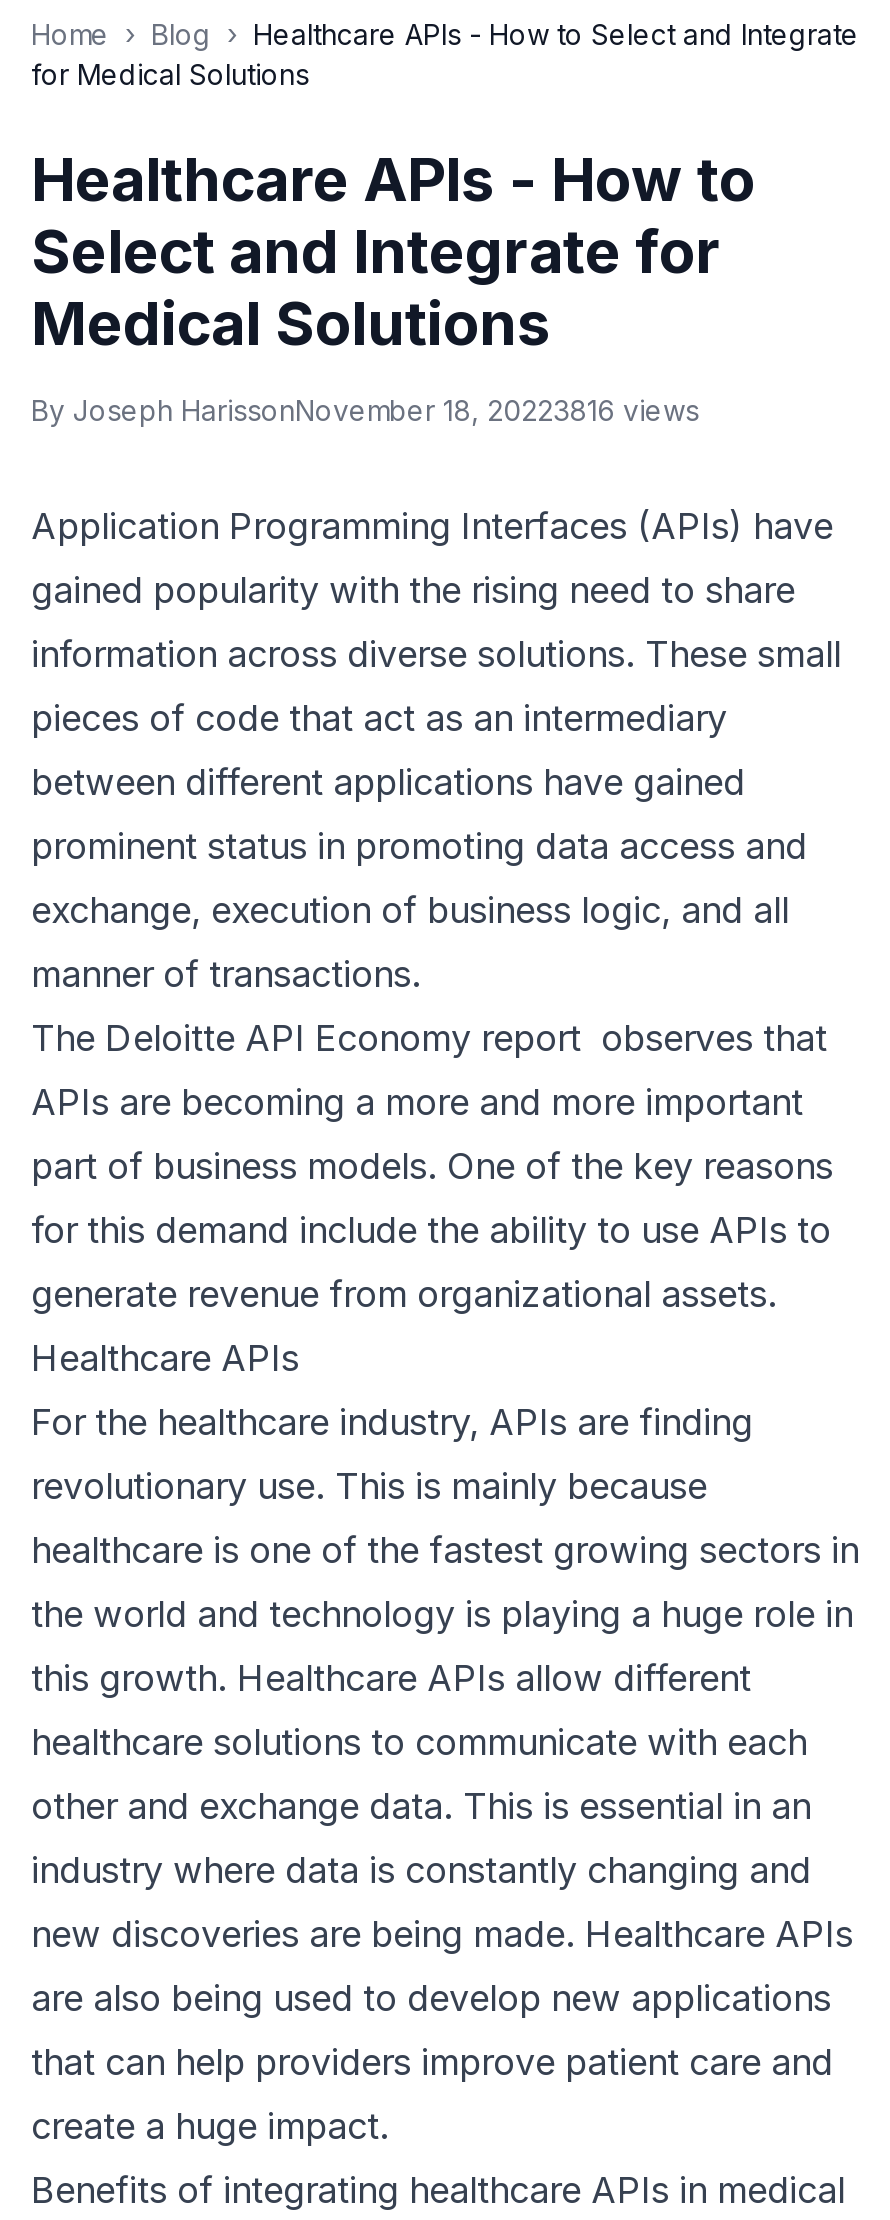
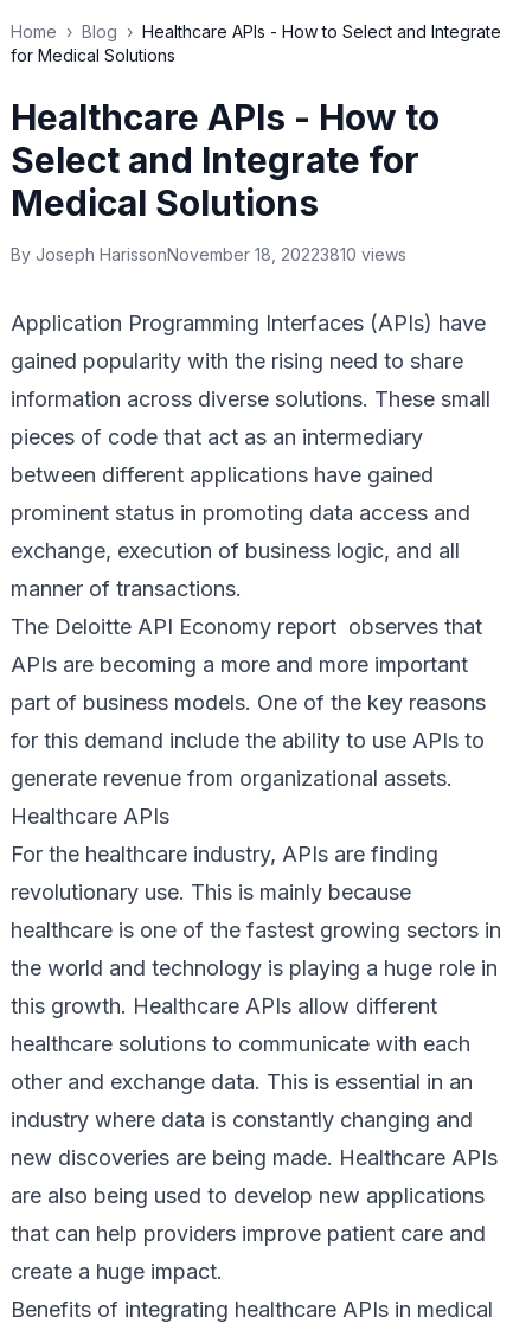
[31,393,699,427] By Joseph HarissonNovember 18, 20223816 views -> [11,244,406,264] By Joseph HarissonNovember 18, 20223810 views

